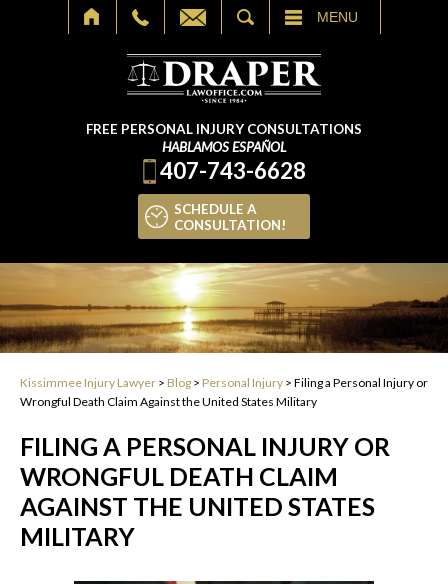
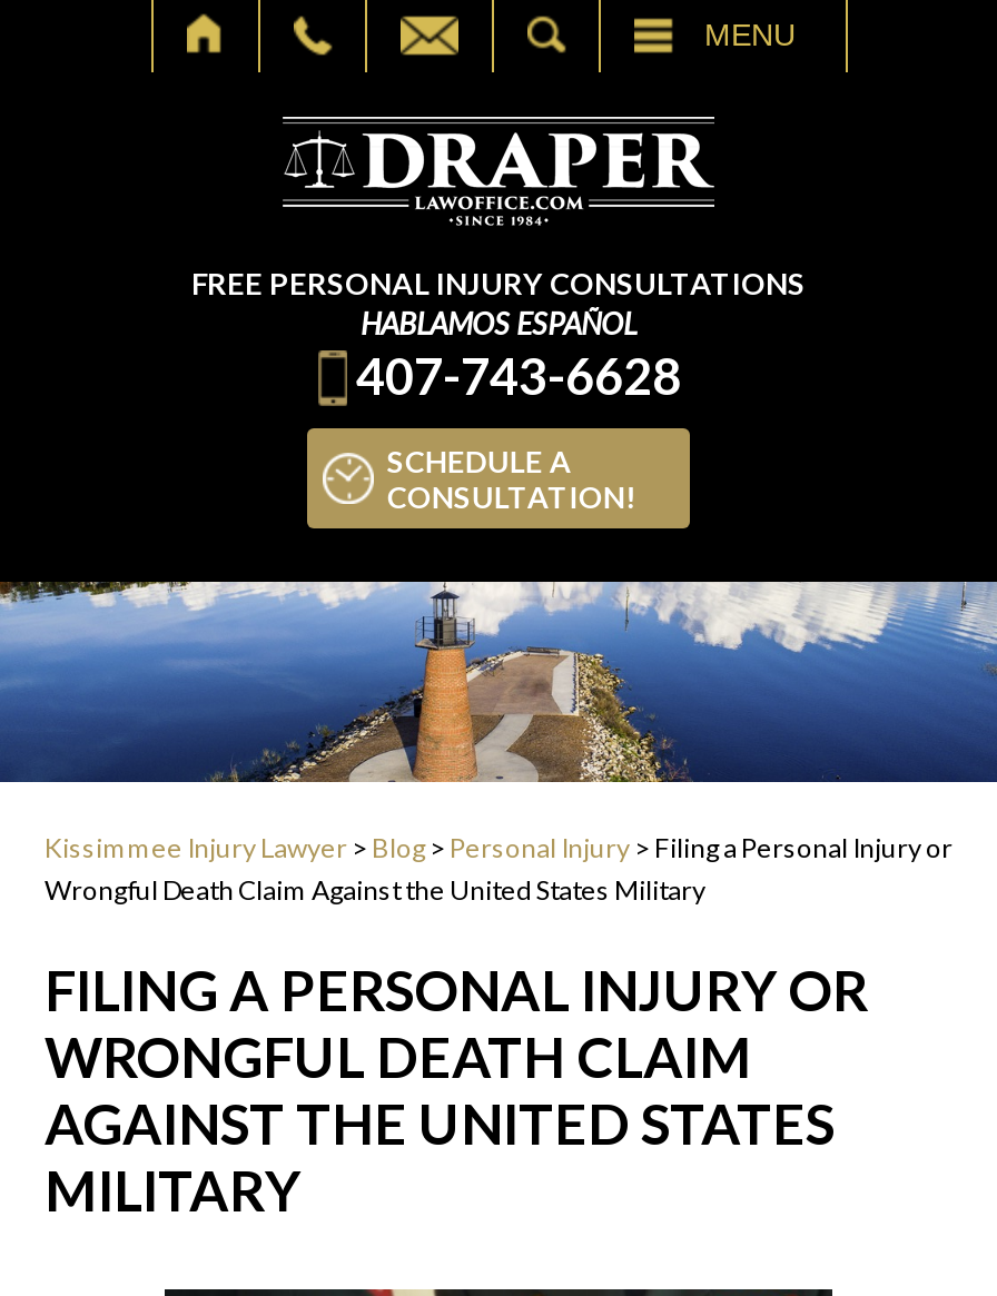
[3,262,445,354] [image] -> [7,580,990,784] [image]

